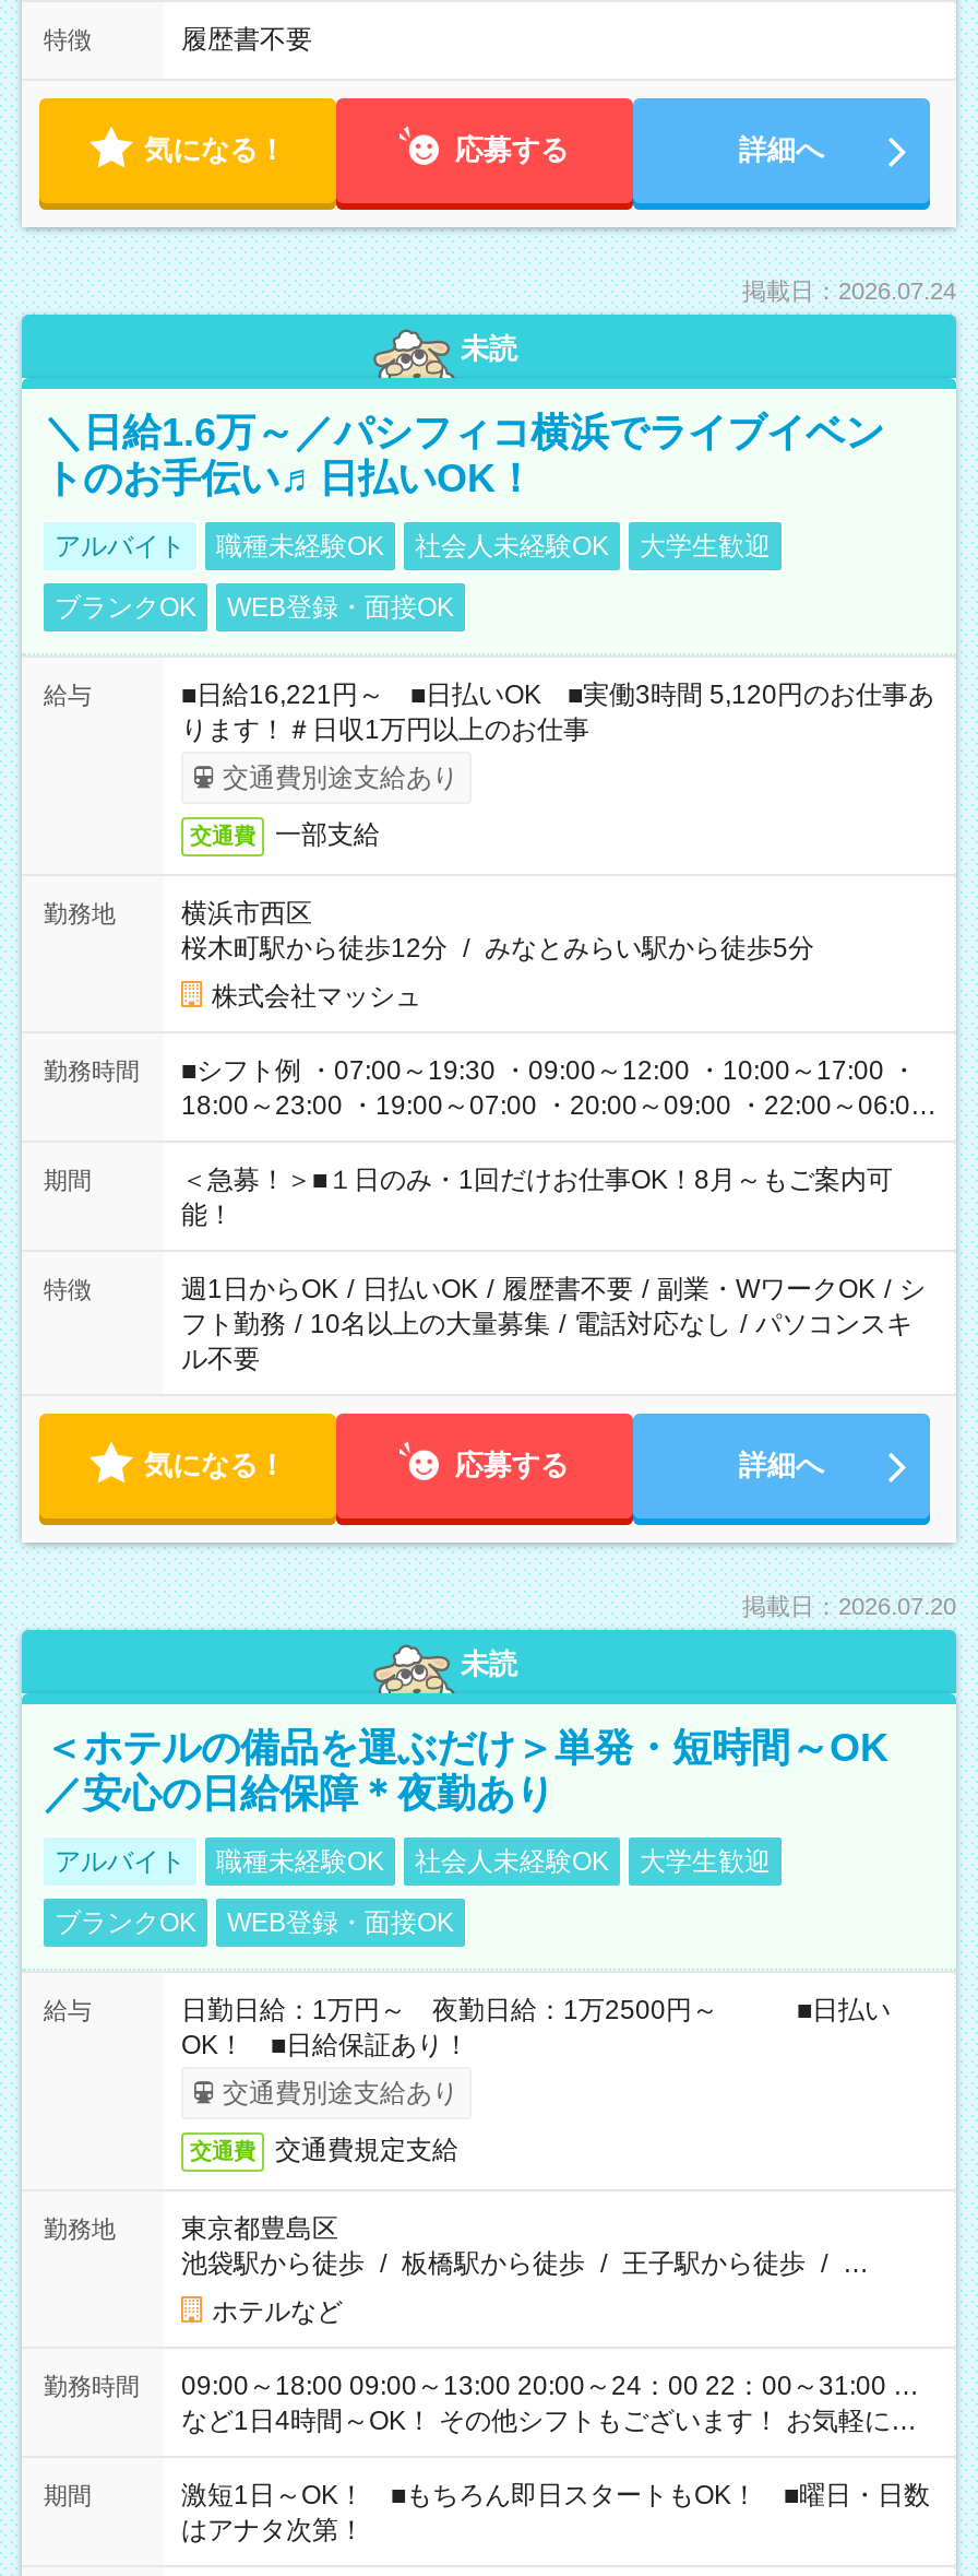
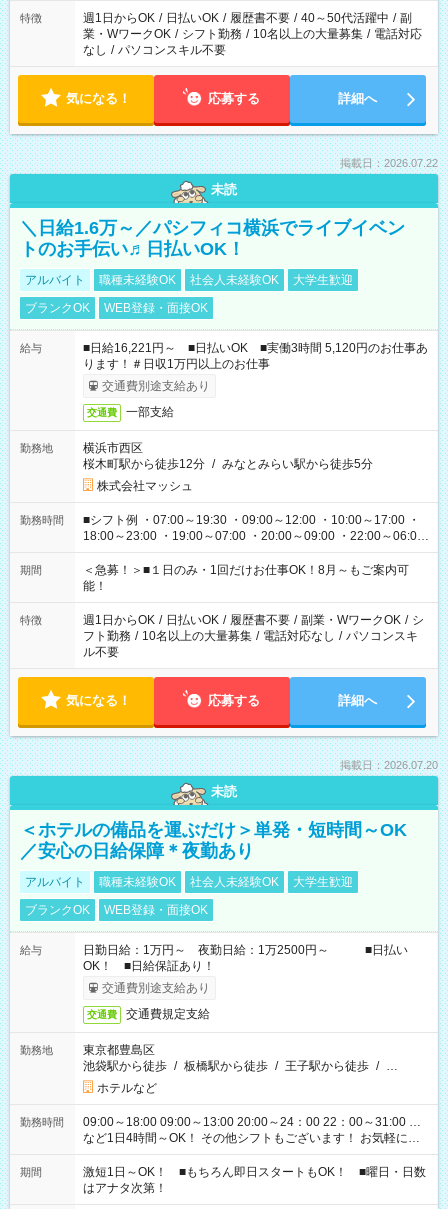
[181,24,312,55] 履歴書不要 -> [83,11,422,57] 週1日からOK / 日払いOK / 履歴書不要 / 40～50代活躍中 / 副 | 業・WワークOK / シフト勤務 / 10名以上の大量募集 / 電話対応 | なし / パソコンスキル不要
[742,277,956,304] 掲載日：2026.07.24 -> [340,157,438,169] 掲載日：2026.07.22

